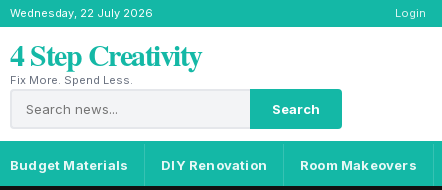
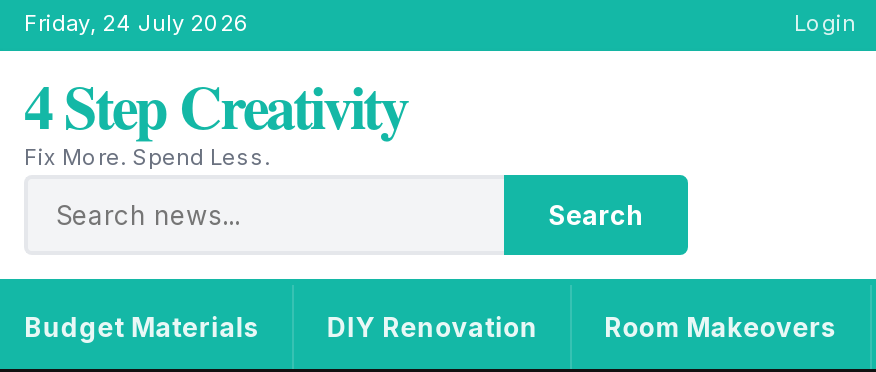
[10,6,153,20] Wednesday, 22 July 2026 -> [24,9,250,37] Friday, 24 July 2026

